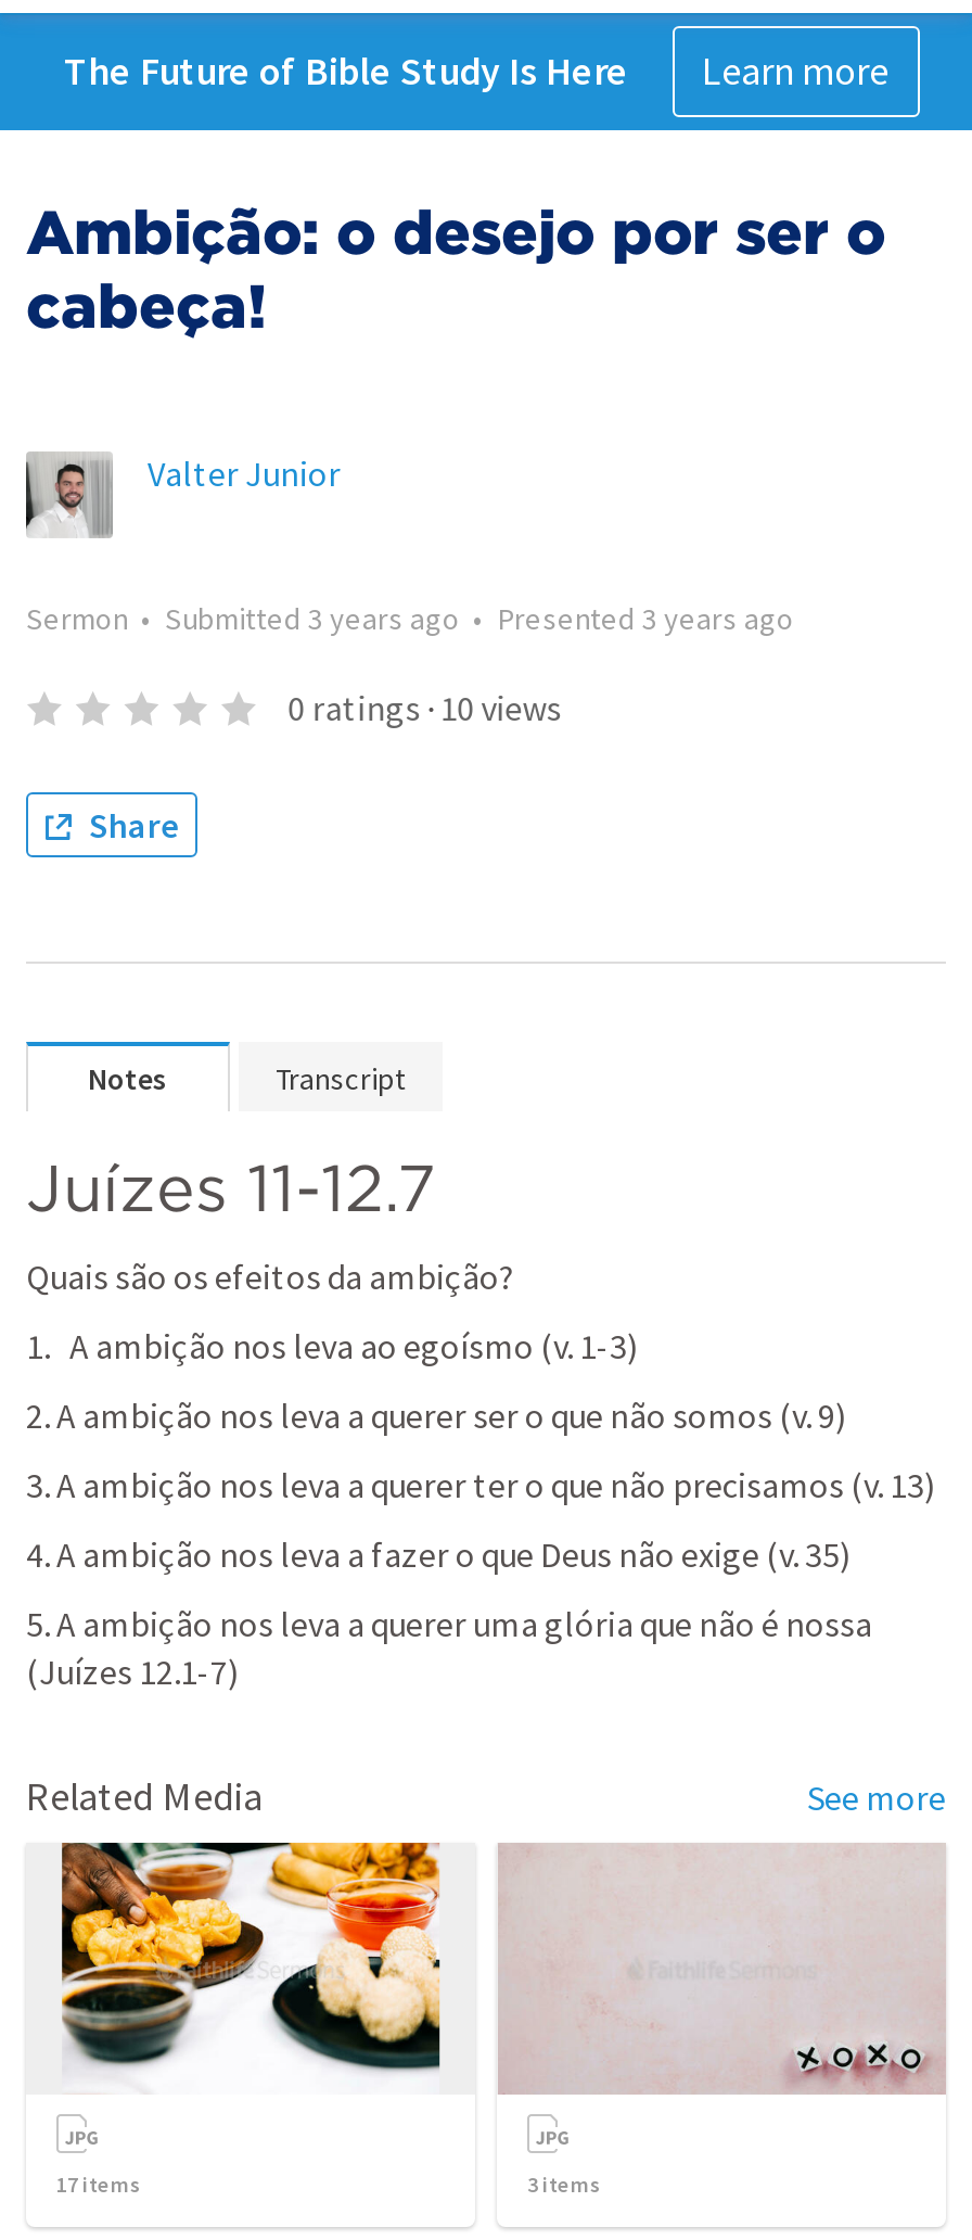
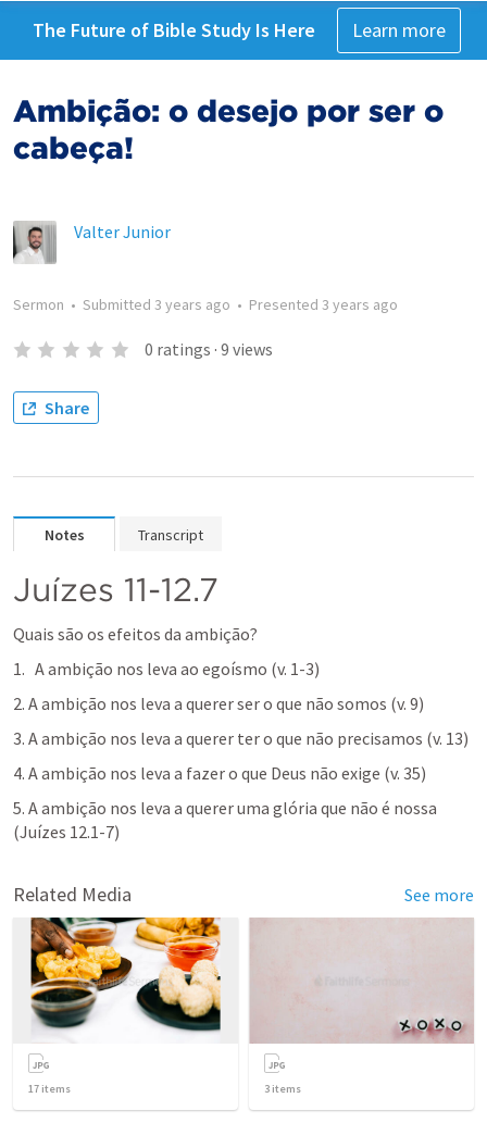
[288,686,561,729] 0 ratings · 10 views -> [144,338,273,360] 0 ratings · 9 views

